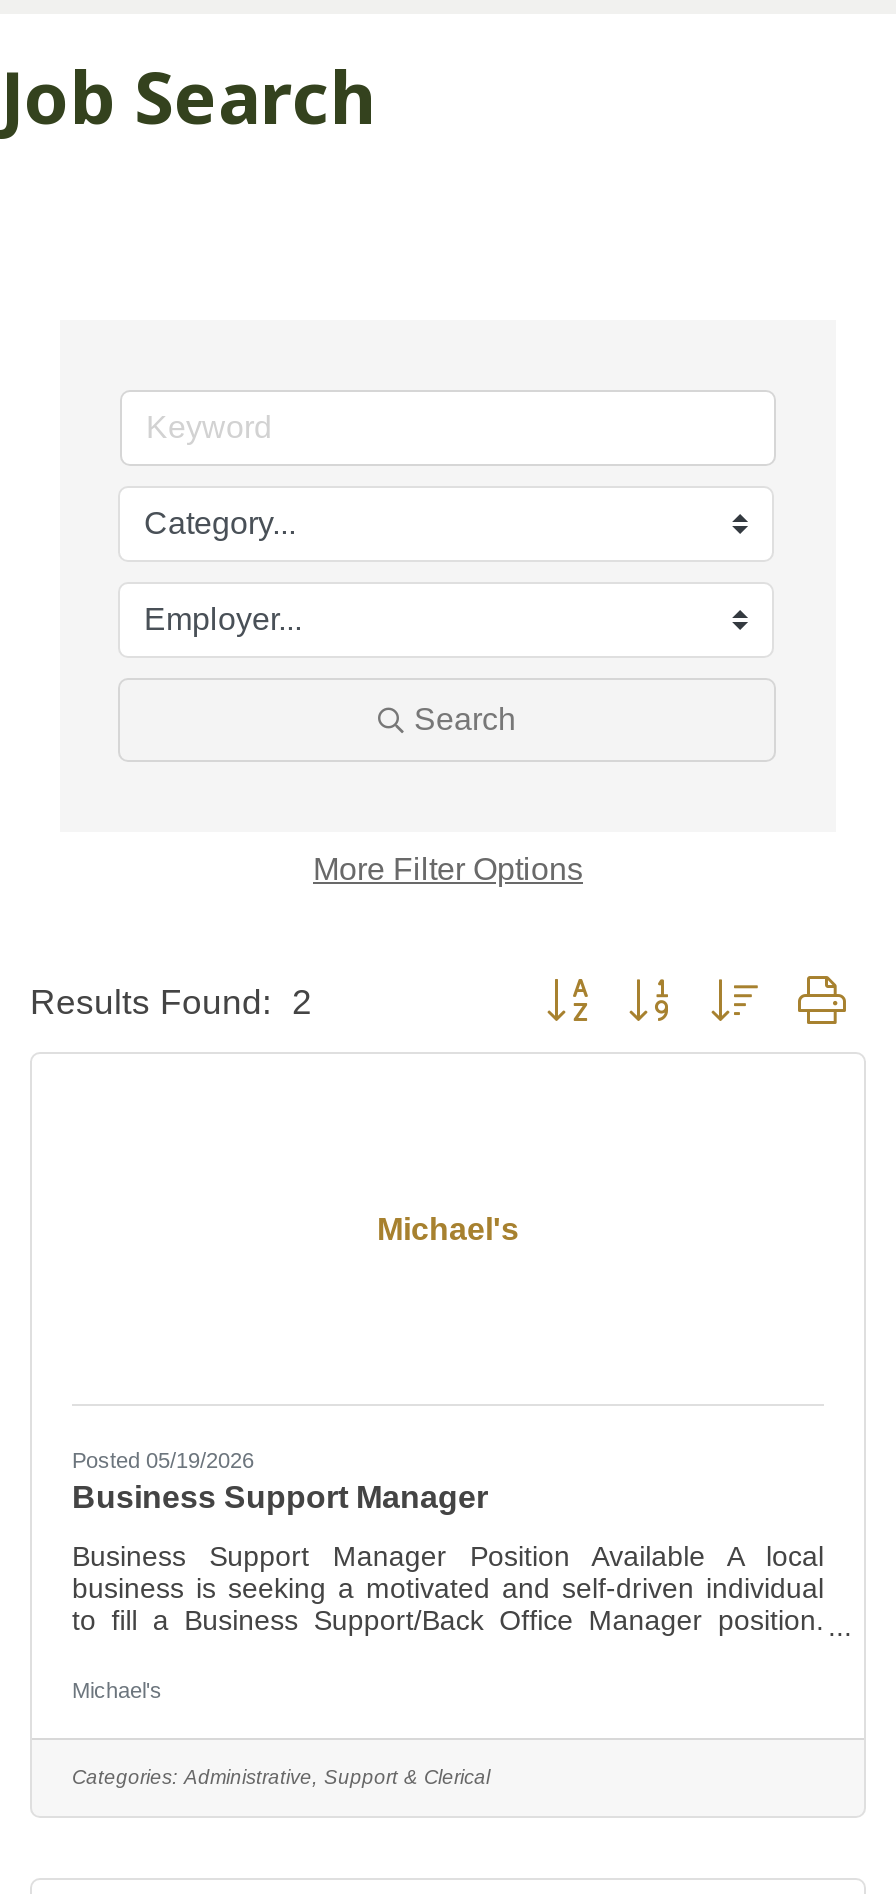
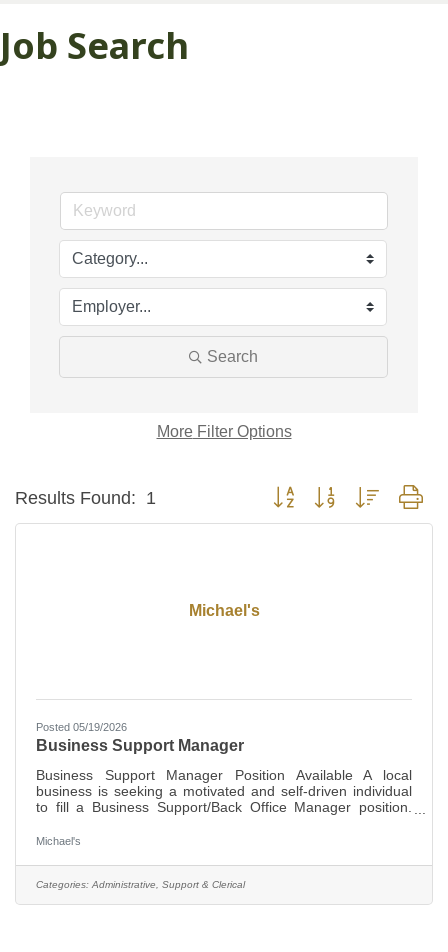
[30,983,312,1023] Results Found: 2 -> [15,488,156,508] Results Found: 1

